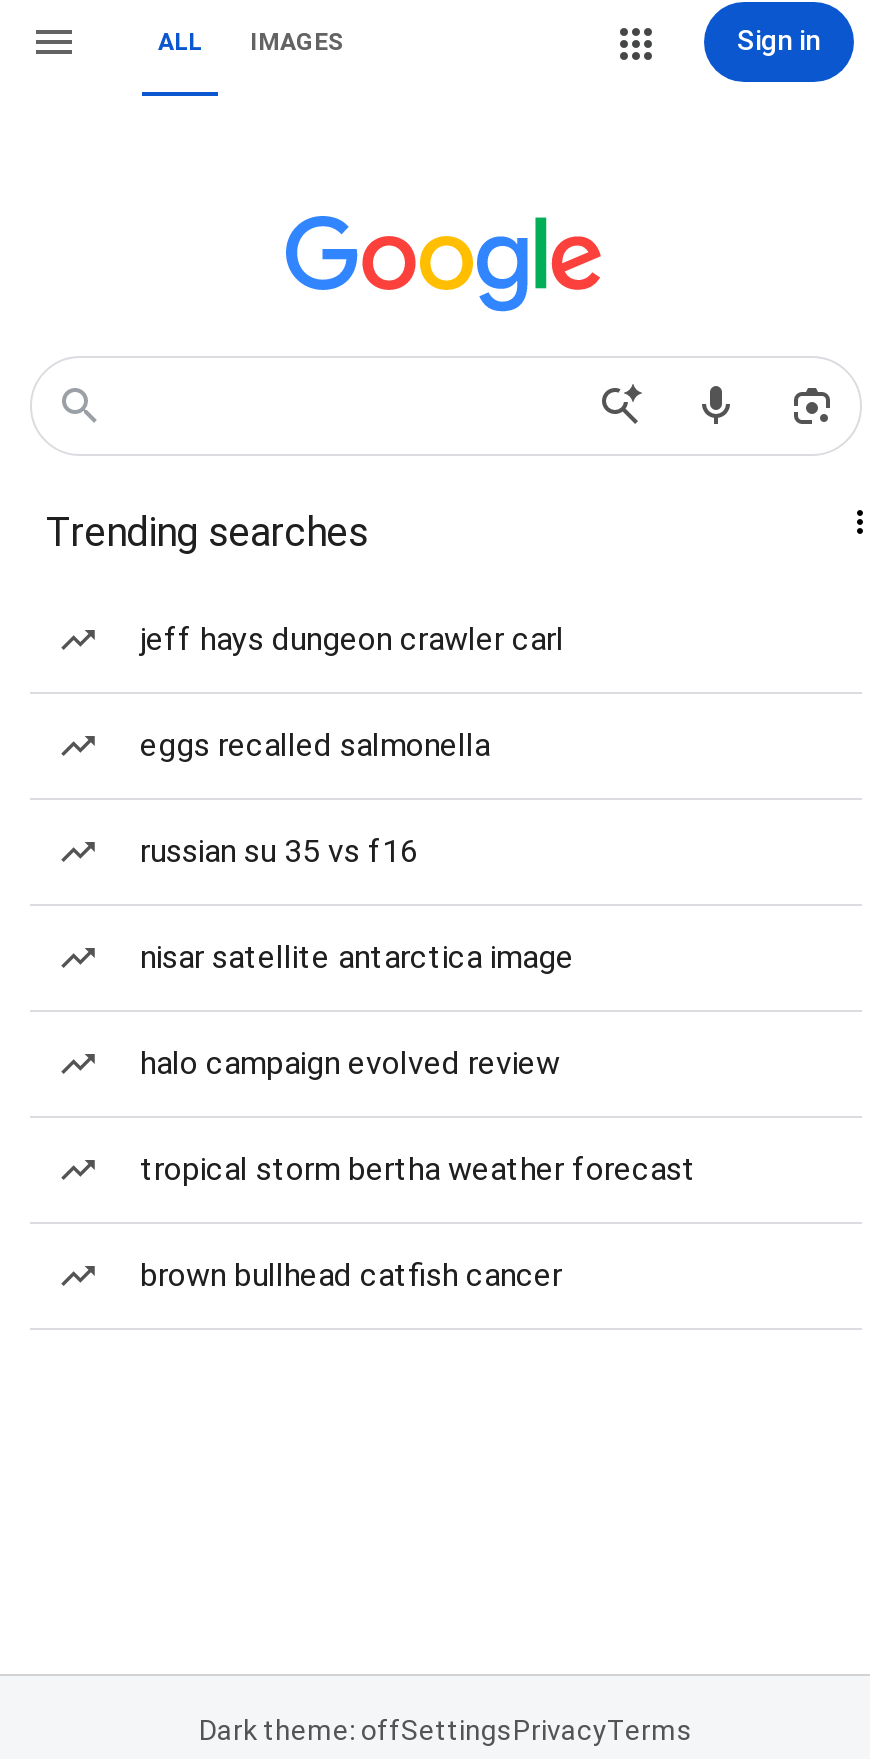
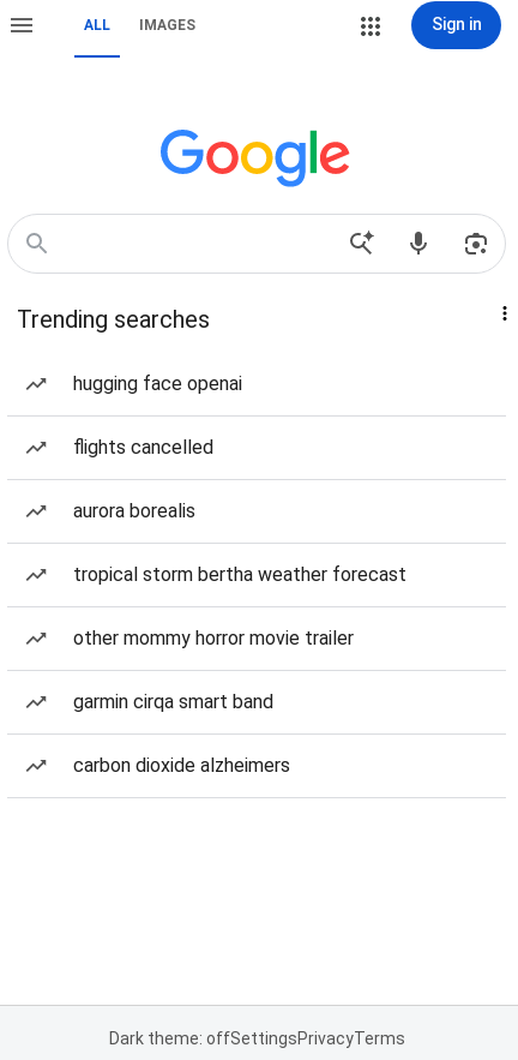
[140,620,574,1082] jeff hays dungeon crawler carl | eggs recalled salmonella | russian su 35 vs f16 | nisar satellite antarctica image | halo campaign evolved review -> [73,372,242,522] hugging face openai | flights cancelled | aurora borealis
moved [140,1150,696,1188] -> [73,563,406,586]: tropical storm bertha weather forecast
[140,1256,562,1294] brown bullhead catfish cancer -> [73,627,354,777] other mommy horror movie trailer | garmin cirqa smart band | carbon dioxide alzheimers

